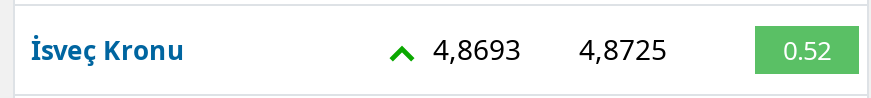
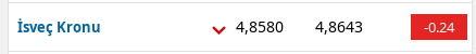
[433,31,521,69] 4,8693 -> [236,17,284,37] 4,8580
[579,31,667,69] 4,8725 -> [315,17,363,37] 4,8643
[783,33,831,69] 0.52 -> [424,18,454,37] -0.24

